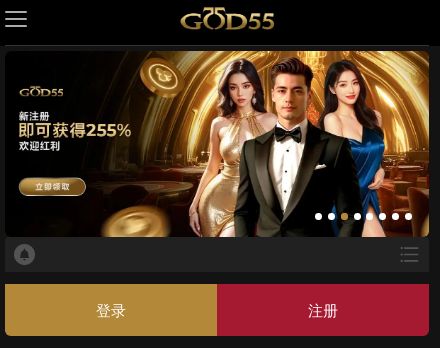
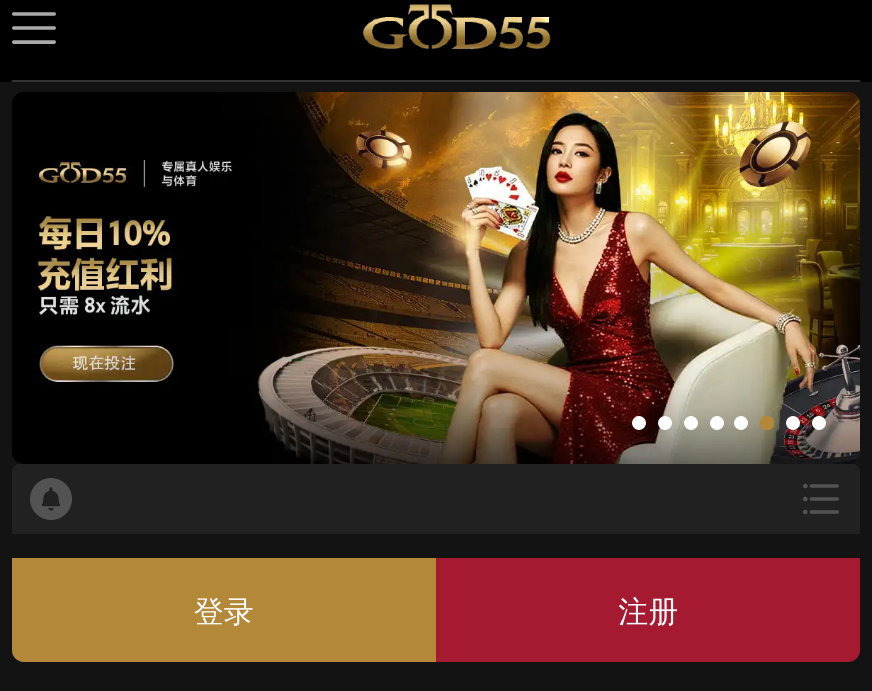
[18,50,430,238] [image] -> [38,92,862,464] [image]

